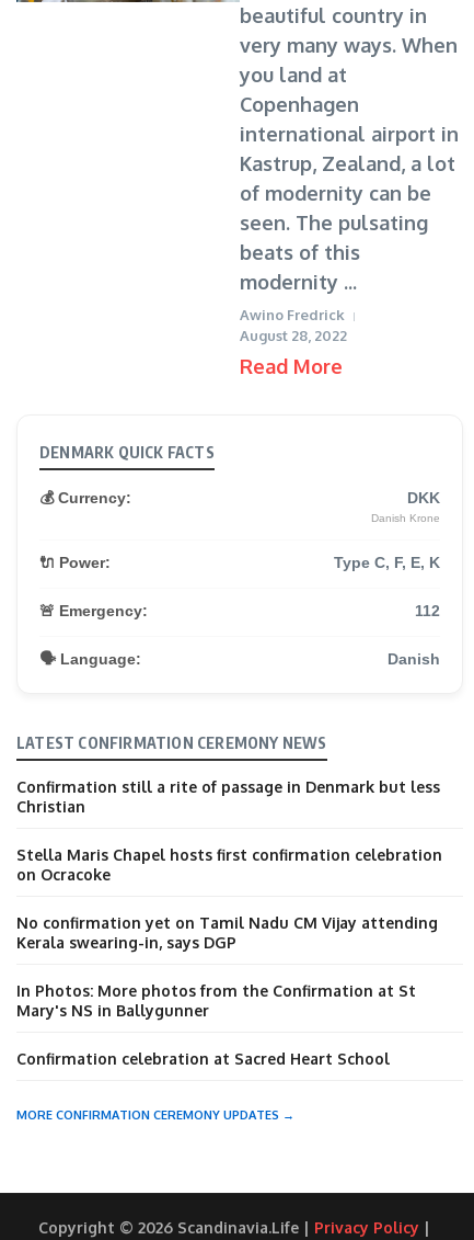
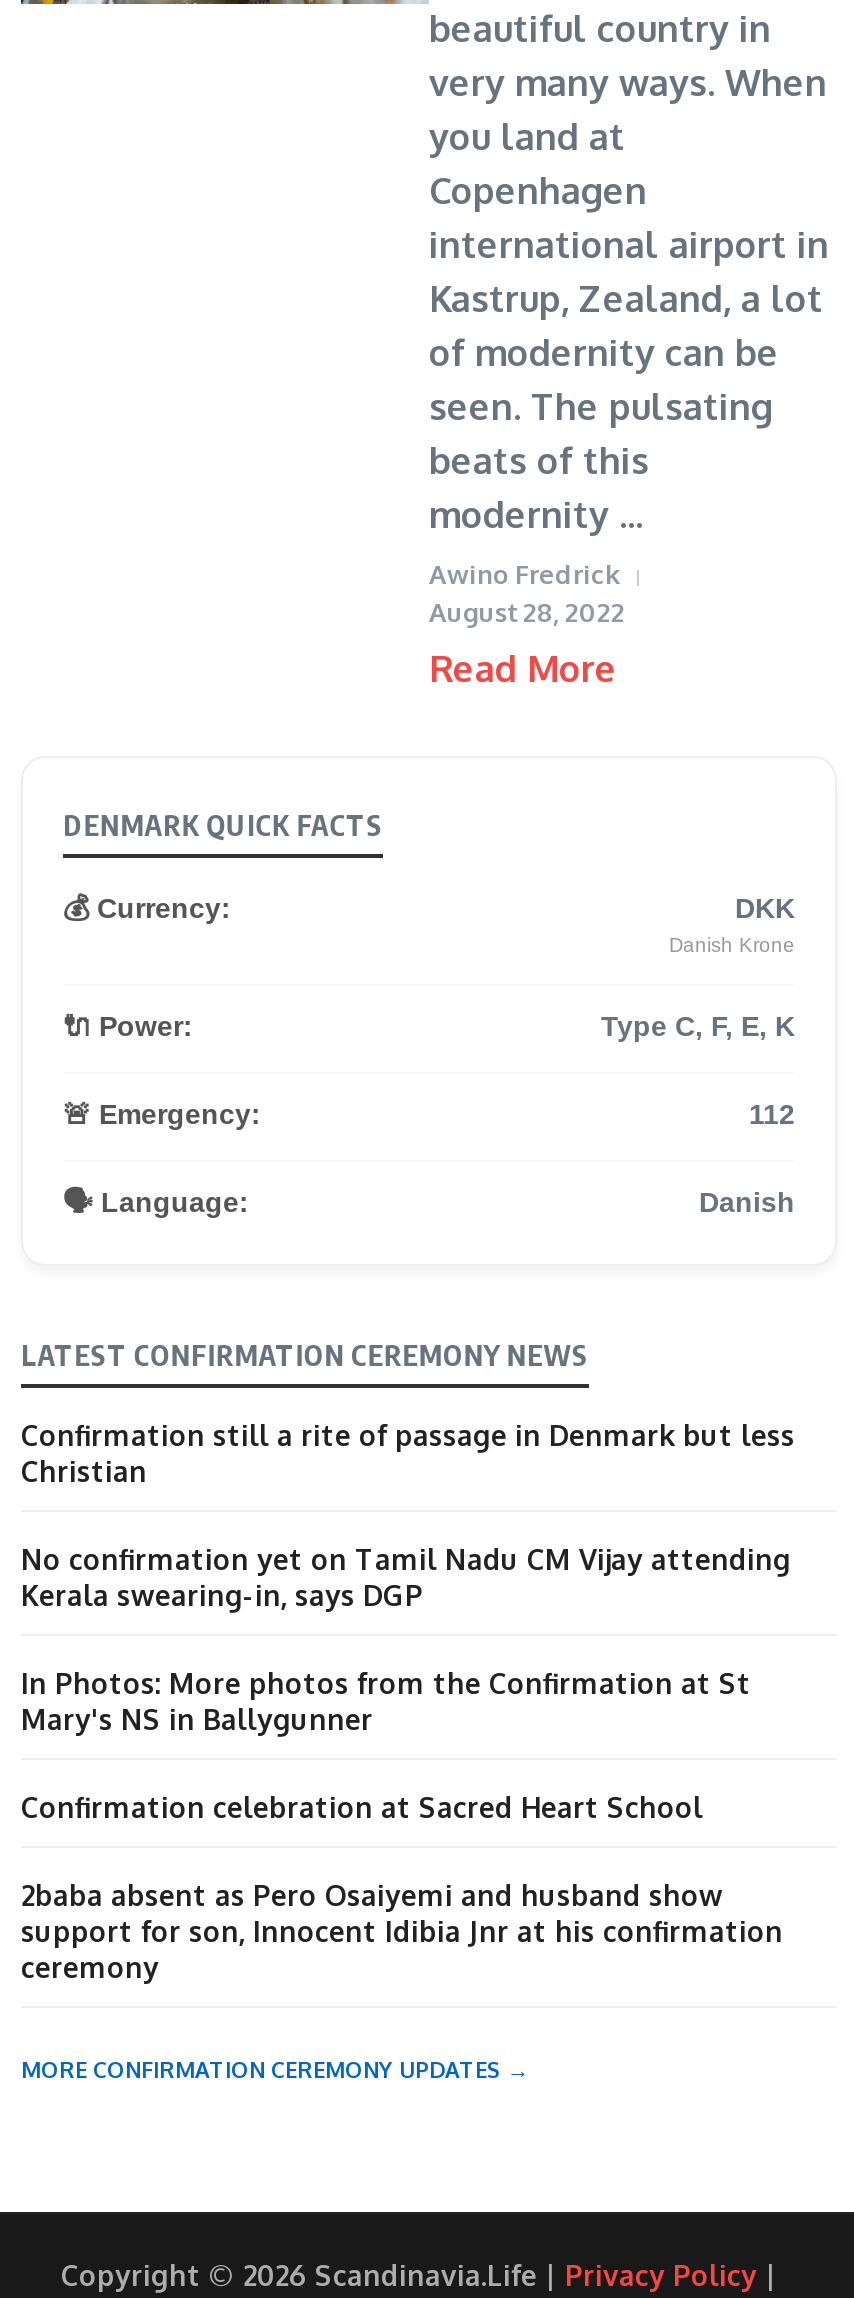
[16,845,442,884] Stella Maris Chapel hosts first confirmation celebration | on Ocracoke -> none
moved [16,913,438,1068] -> [21,1542,791,1824]: No confirmation yet on Tamil Nadu CM Vijay attending | Kerala swearing-in, says DGP | In Photos: More photos from the Confirmation at St | Mary's NS in Ballygunner | Confirmation celebration at Sacred Heart School
none -> [21,1878,783,1984] 2baba absent as Pero Osaiyemi and husband show | support for son, Innocent Idibia Jnr at his confirmation | ceremony

